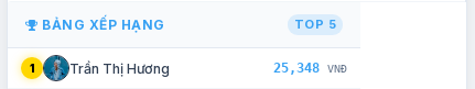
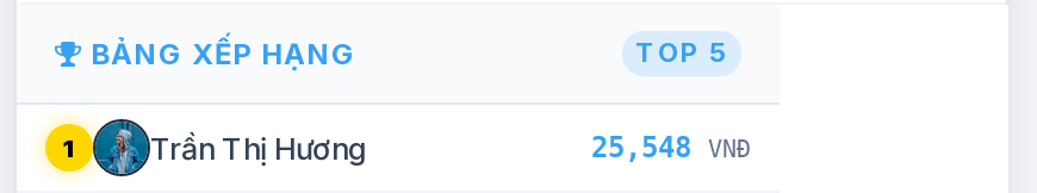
[273,60,347,75] 25,348 VNĐ -> [591,130,751,163] 25,548 VNĐ

